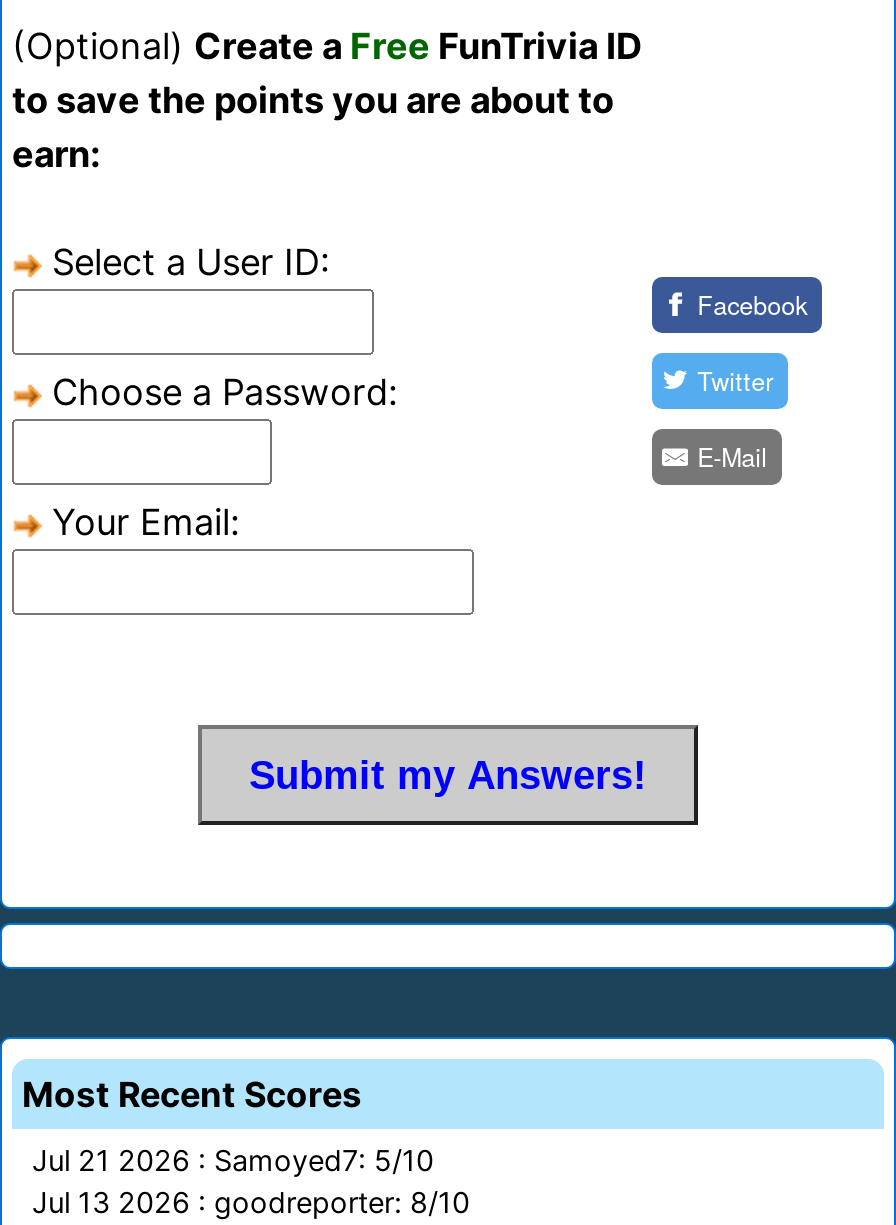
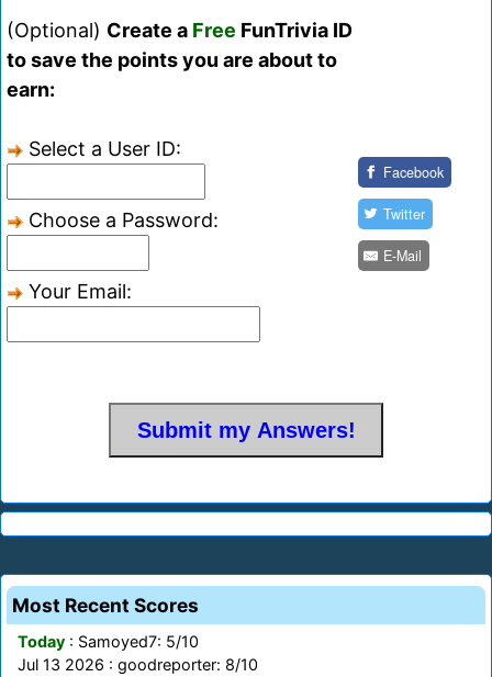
[32,1143,434,1177] Jul 21 2026 : Samoyed7: 5/10 -> [18,632,199,651] Today: Samoyed7: 5/10

